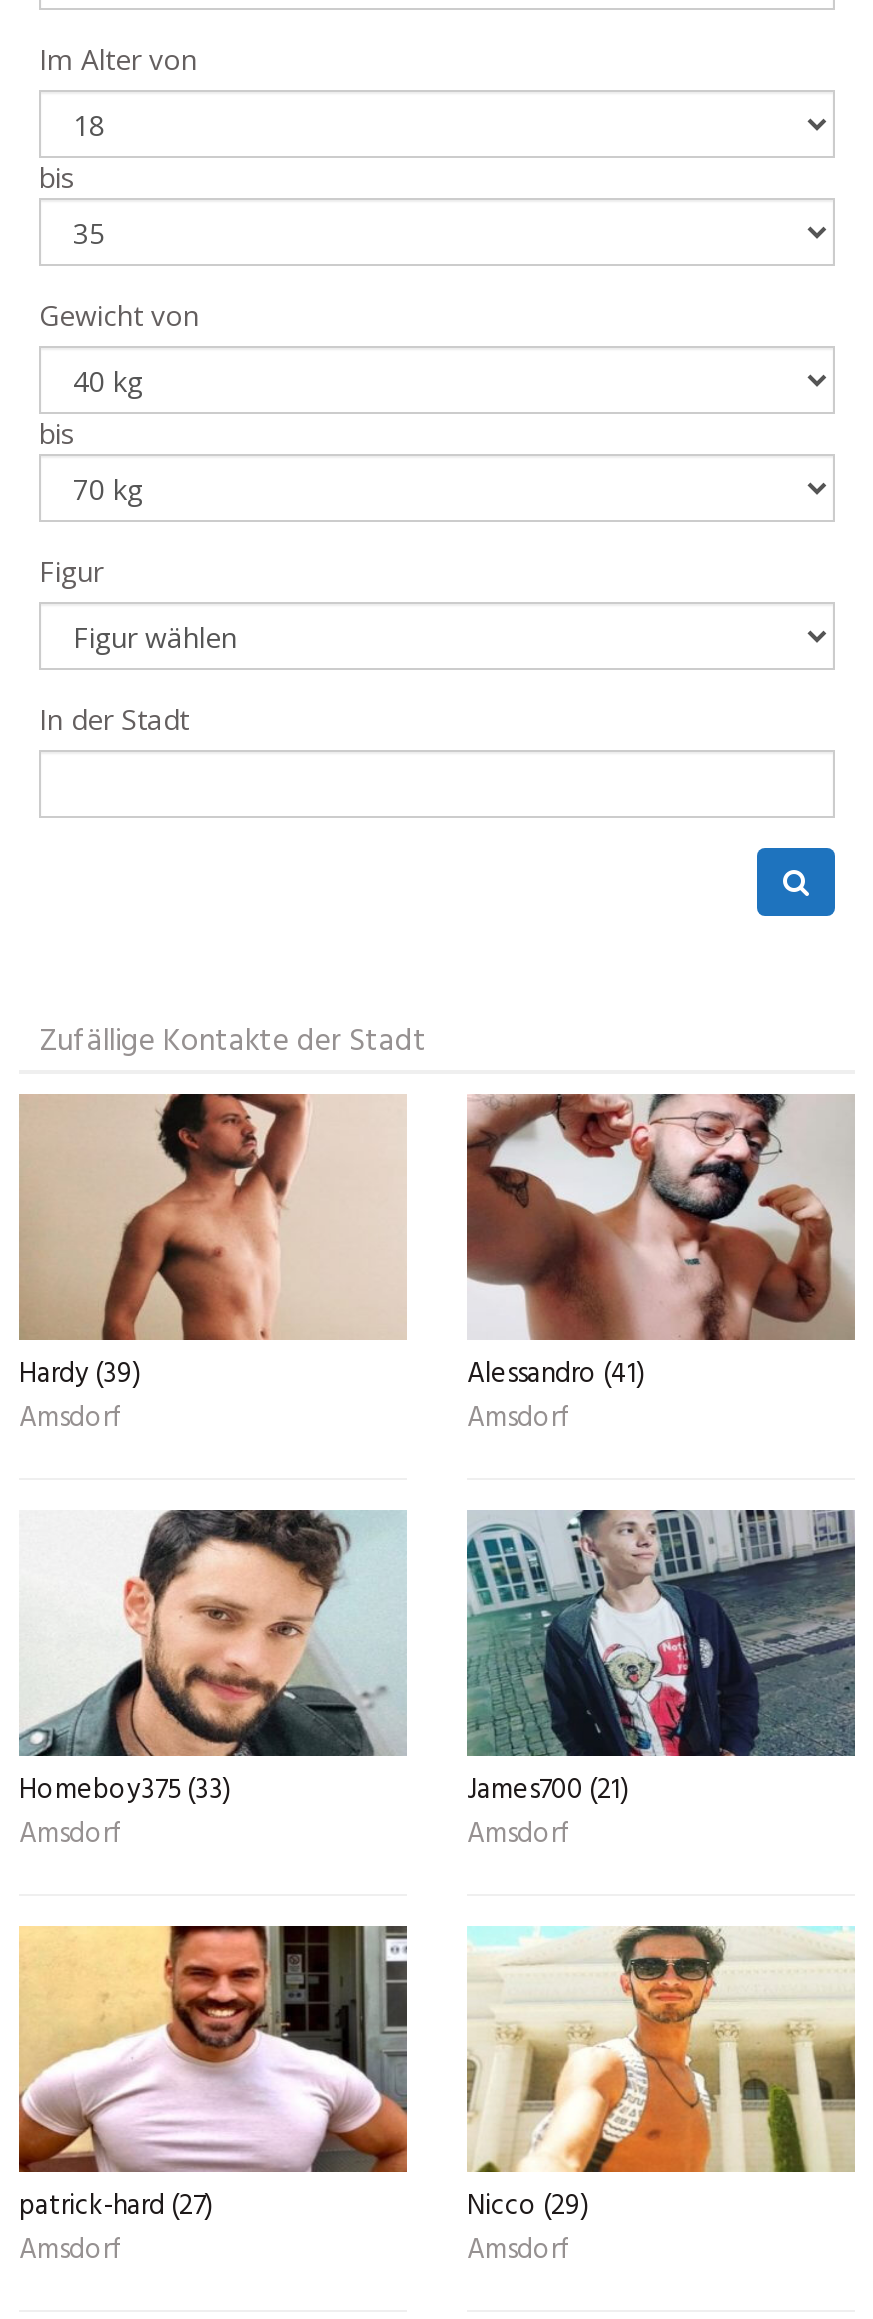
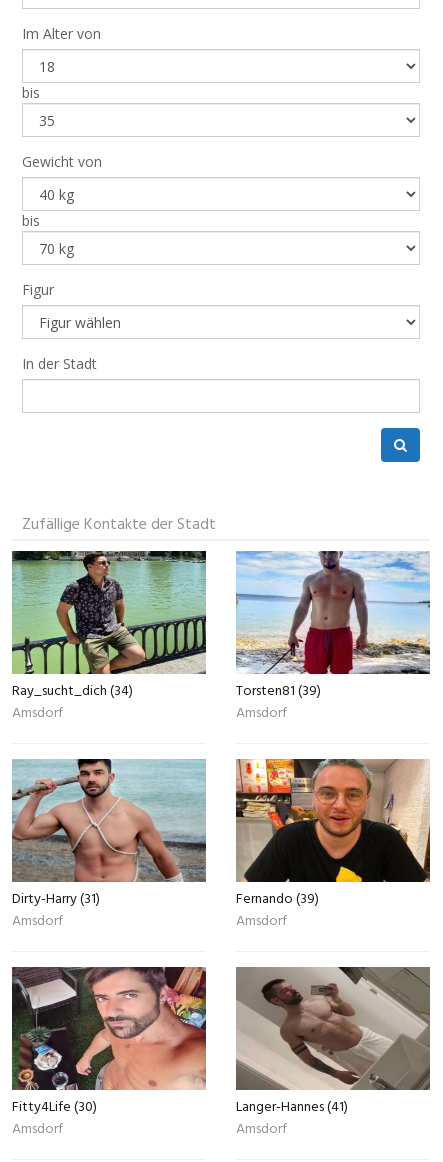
[19,1092,407,1398] [image] | Hardy (39) -> [11,550,207,703] [image] | Ray_sucht_dich (34)
[465,1092,855,1398] [image] | Alessandro (41) -> [235,550,430,703] [image] | Torsten81 (39)
[19,1508,407,1814] [image] | Homeboy375 (33) -> [11,758,207,911] [image] | Dirty-Harry (31)
[465,1508,857,1814] [image] | James700 (21) -> [235,758,431,911] [image] | Fernando (39)
[17,1924,409,2230] [image] | patrick-hard (27) -> [11,966,207,1119] [image] | Fitty4Life (30)
[467,1926,855,2230] [image] | Nicco (29) -> [235,966,431,1119] [image] | Langer-Hannes (41)

